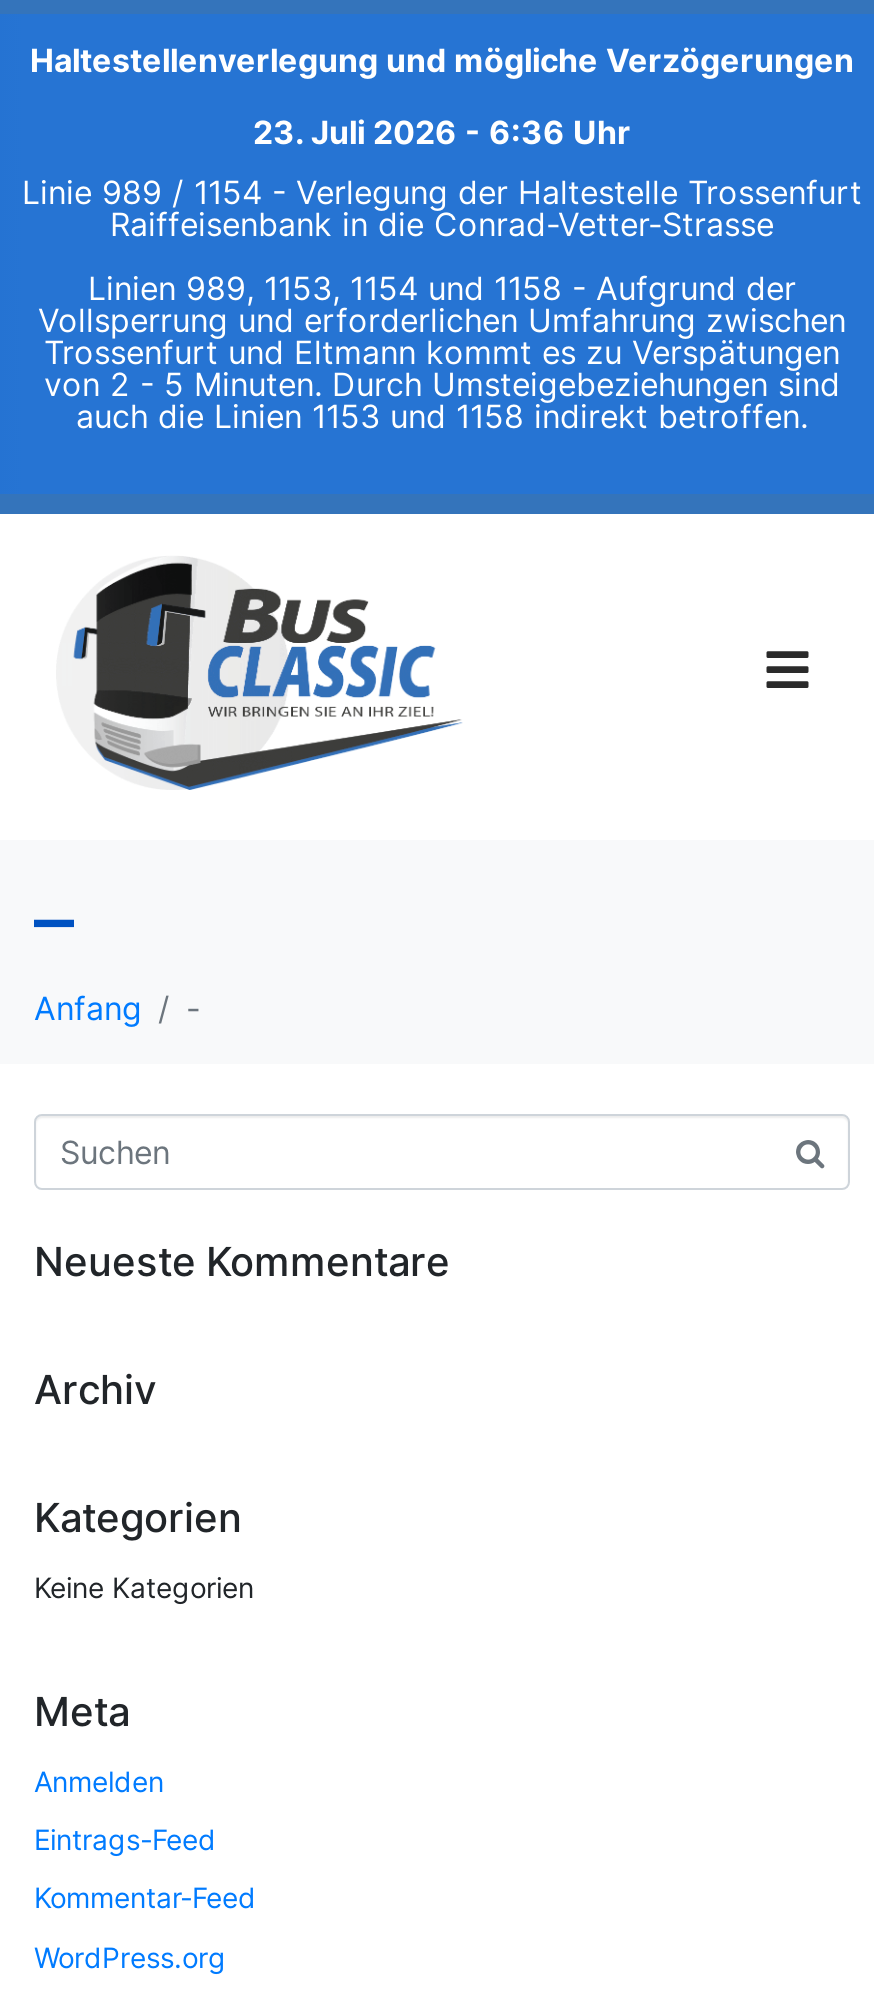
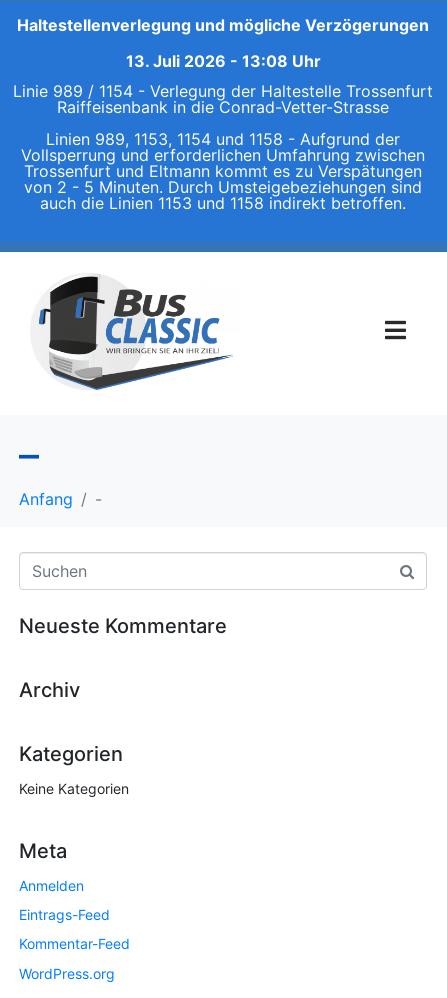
[253,112,631,152] 23. Juli 2026 - 6:36 Uhr -> [125,51,320,71] 13. Juli 2026 - 13:08 Uhr

